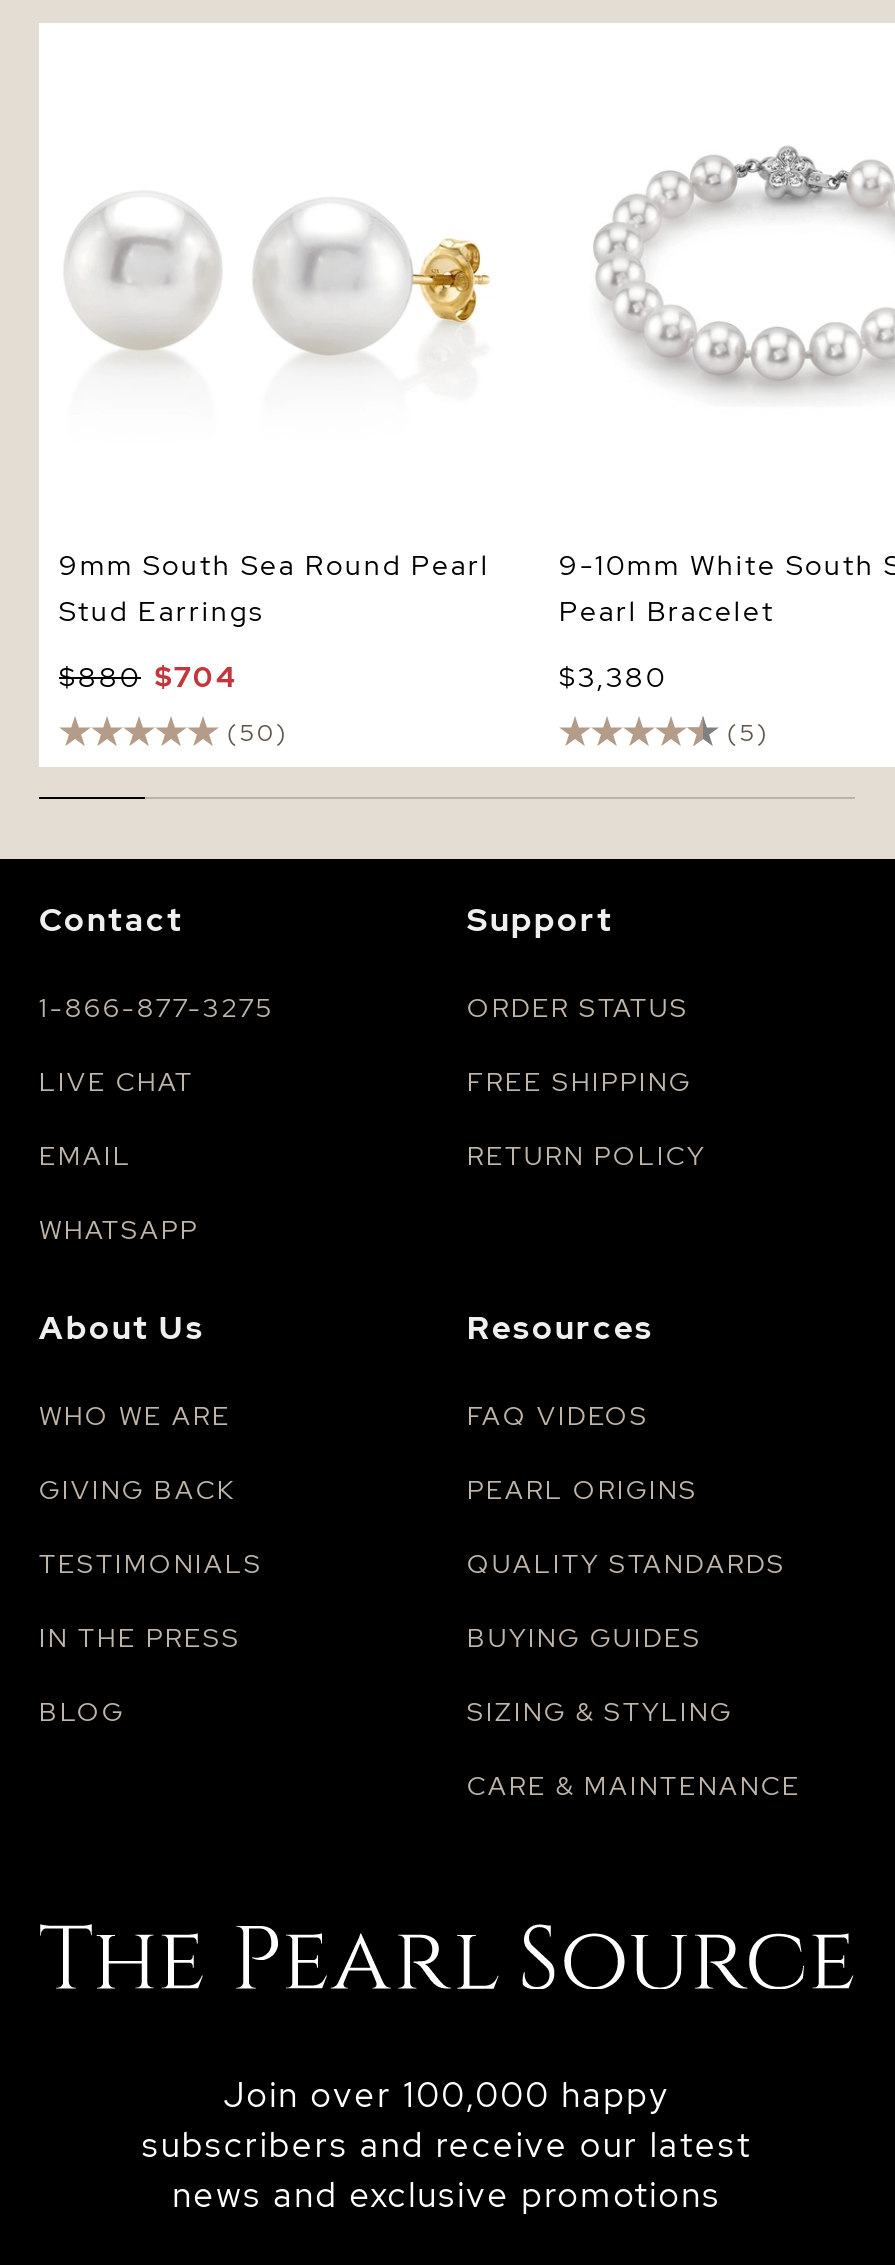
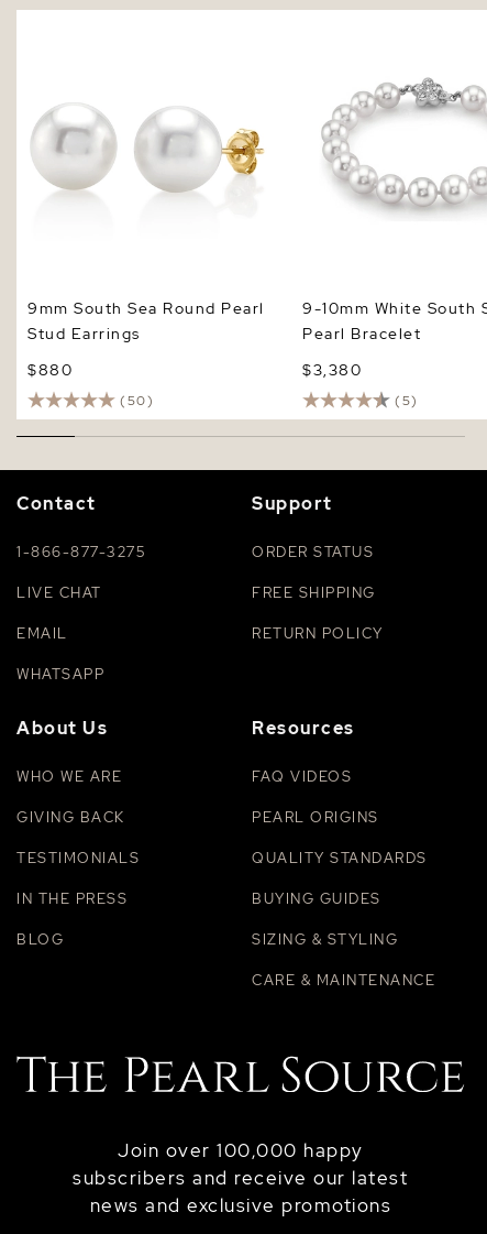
[59,659,237,695] $880 $704 -> [27,360,73,380] $880

